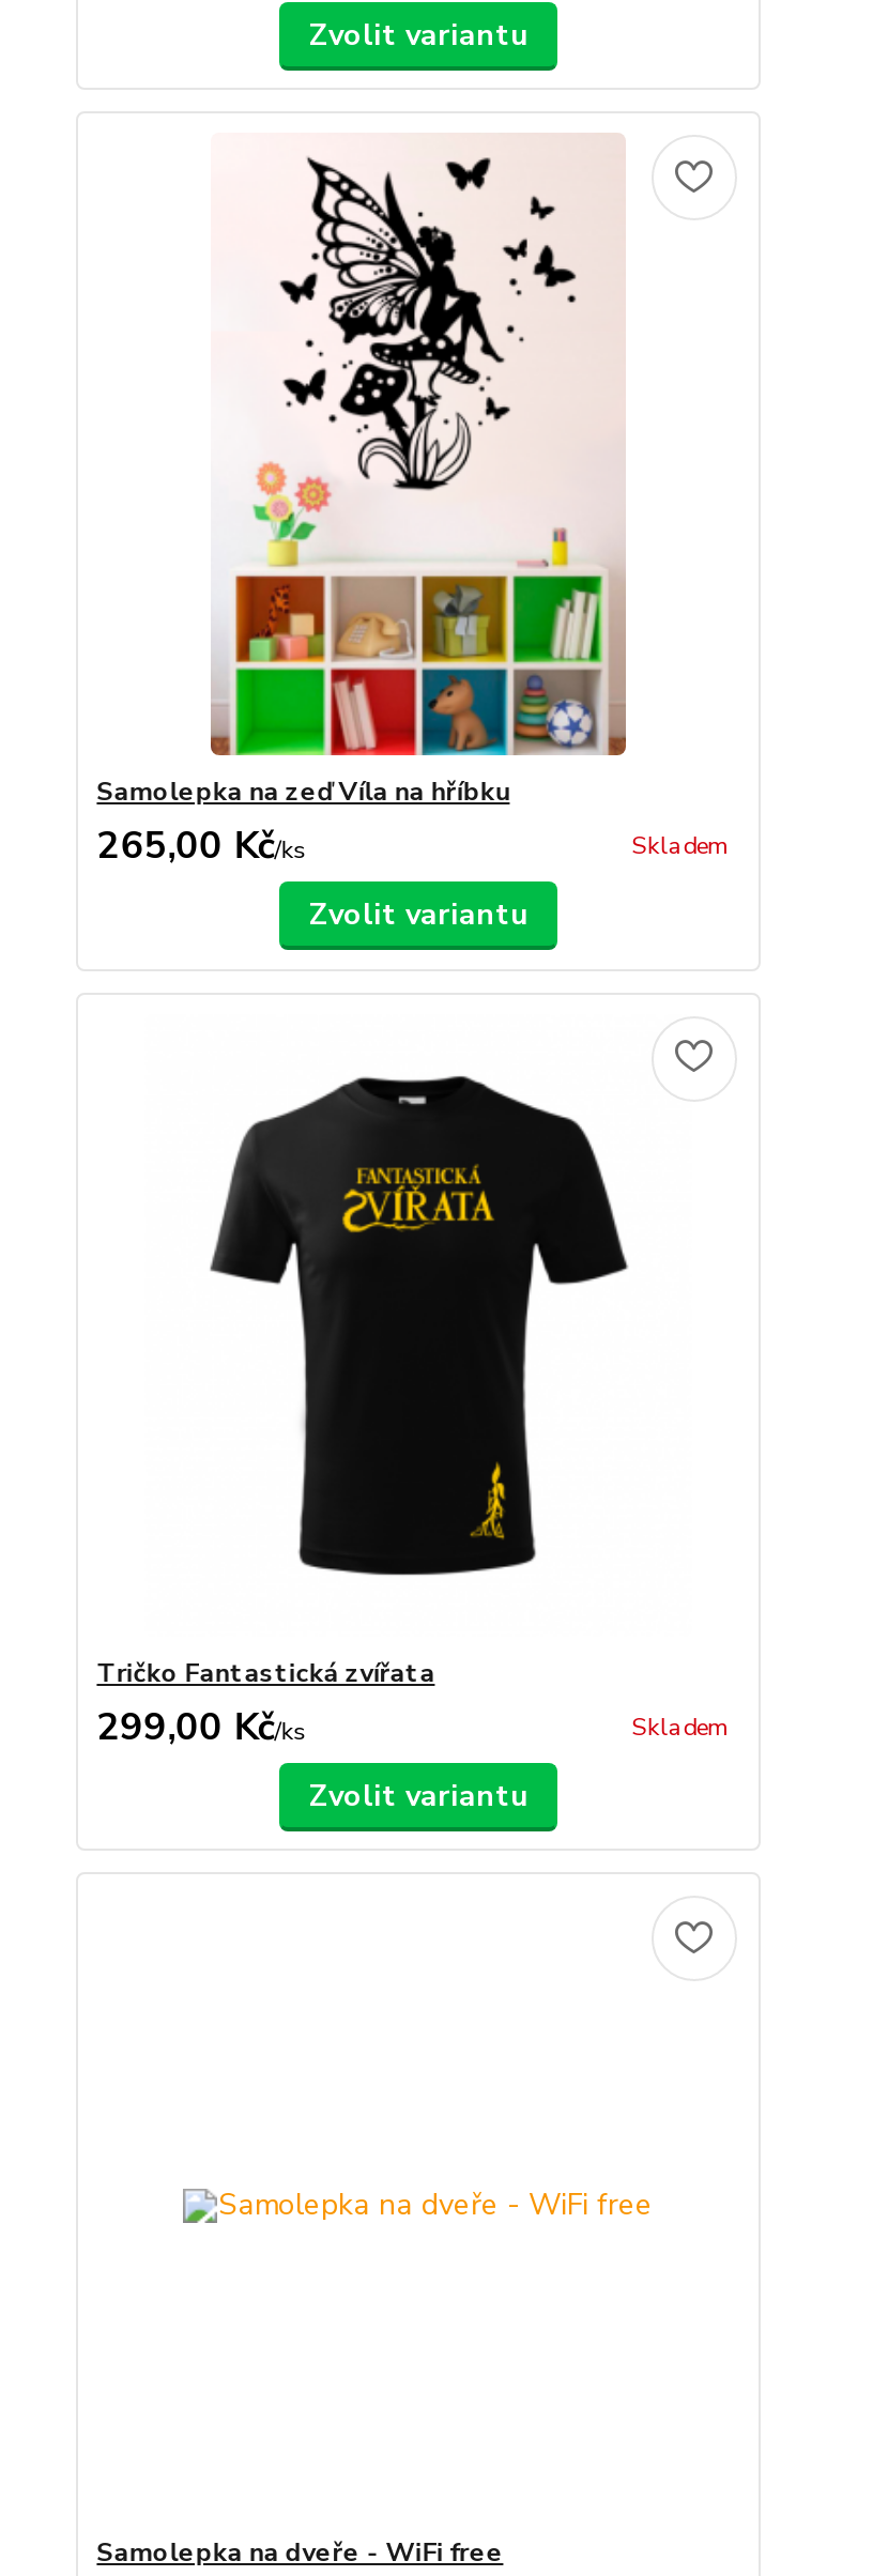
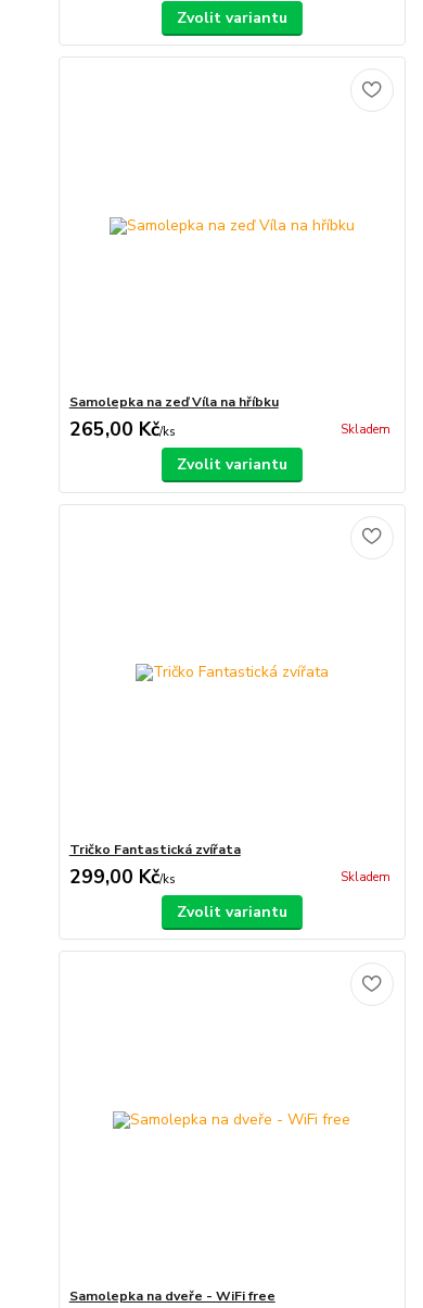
[179,135,658,757] [image] -> none
[209,1074,630,1577] [image] -> none

